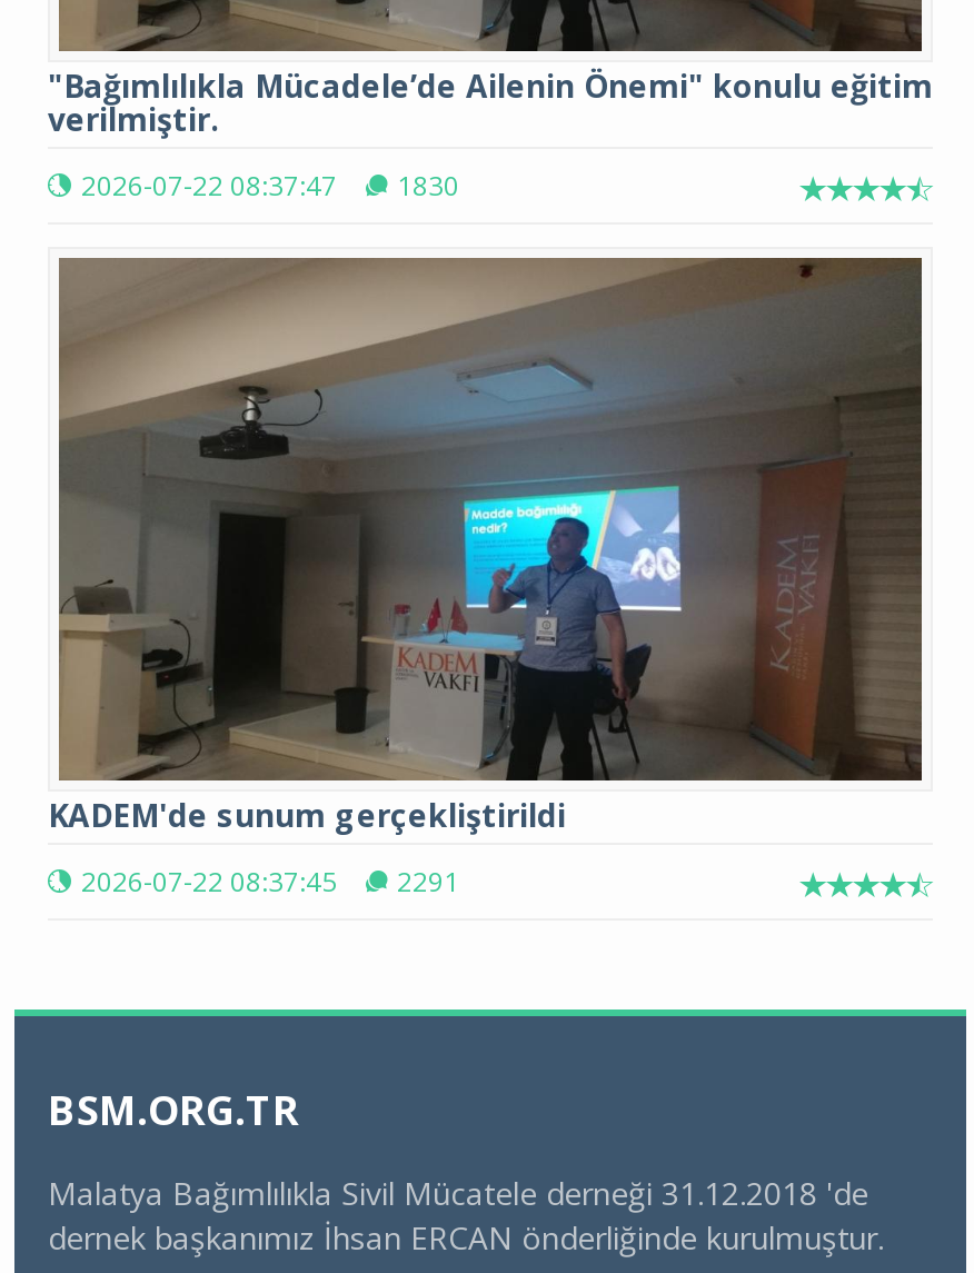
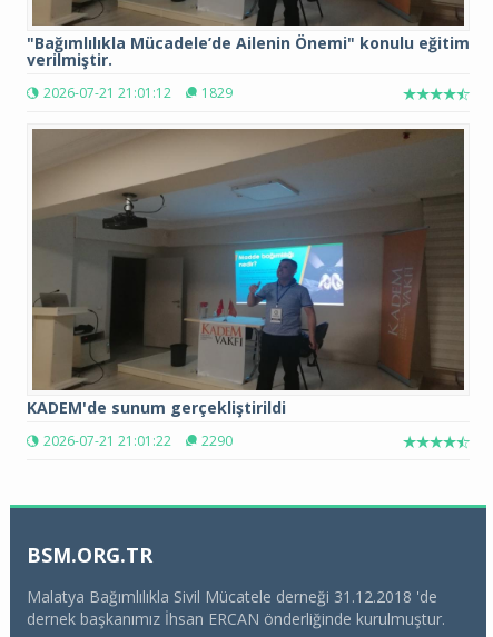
[81,167,337,205] 2026-07-22 08:37:47 -> [43,84,171,102] 2026-07-21 21:01:12
[397,167,459,205] 1830 -> [201,84,233,102] 1829
[81,864,337,901] 2026-07-22 08:37:45 -> [43,432,171,451] 2026-07-21 21:01:22
[397,864,459,901] 2291 -> [201,432,233,451] 2290

